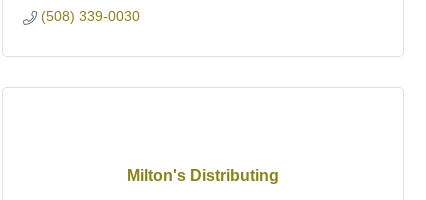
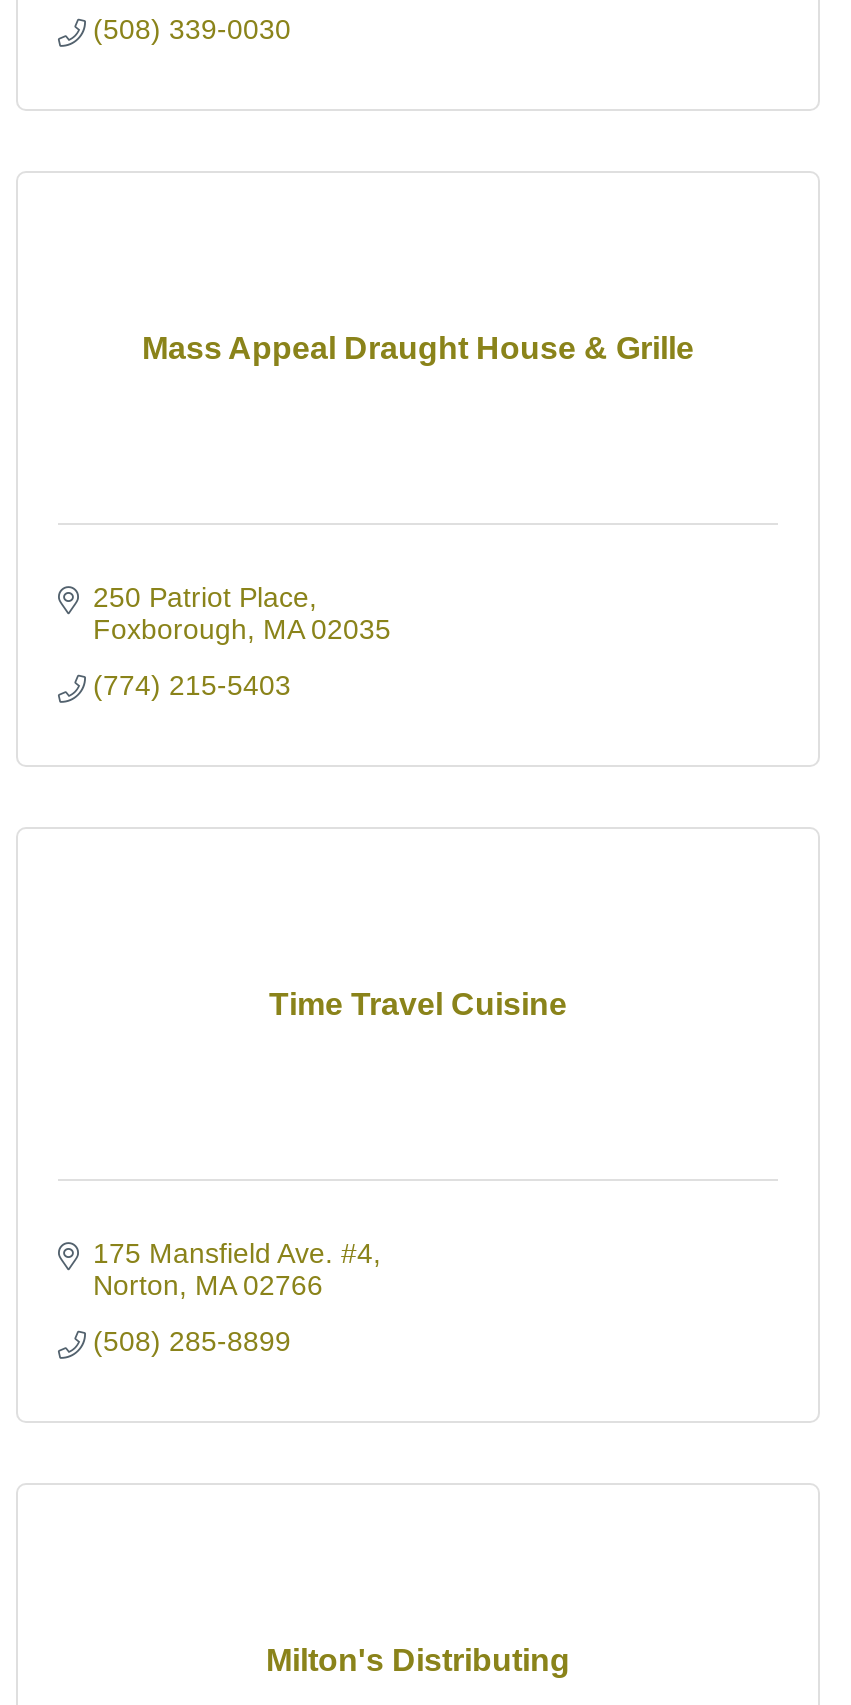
none -> [93,582,391,702] 250 Patriot Place | Foxborough MA 02035 | (774) 215-5403
none -> [93,1238,373,1358] 175 Mansfield Ave. #4 | Norton MA 02766 | (508) 285-8899
none -> [142,332,694,366] Mass Appeal Draught House & Grille
none -> [269,988,567,1022] Time Travel Cuisine

